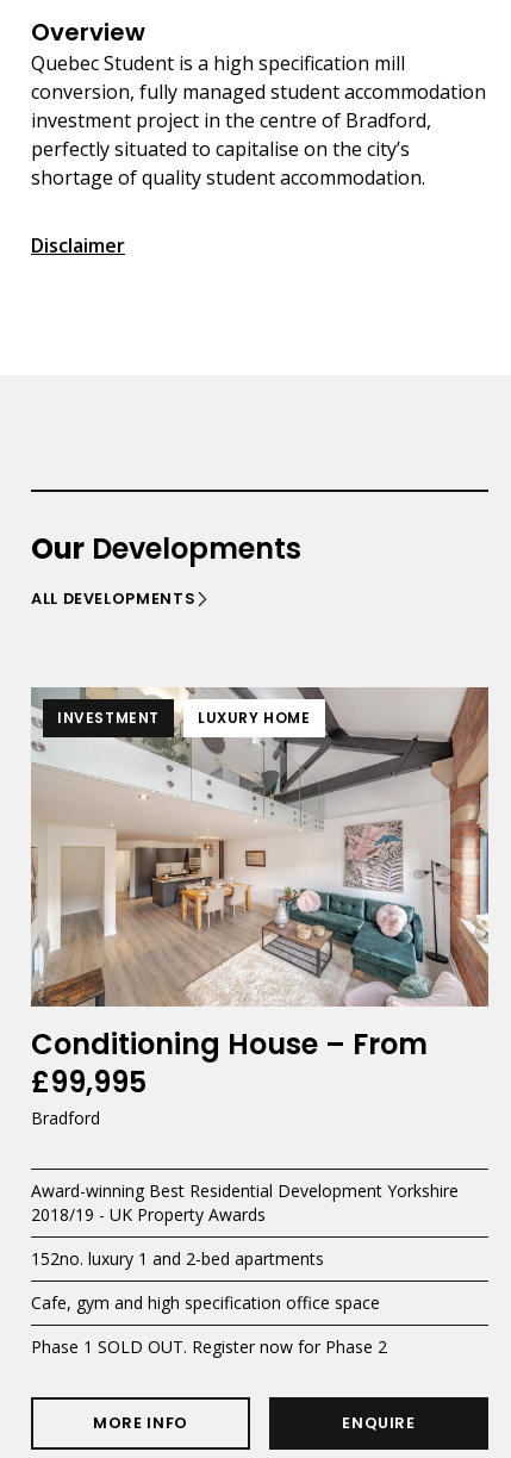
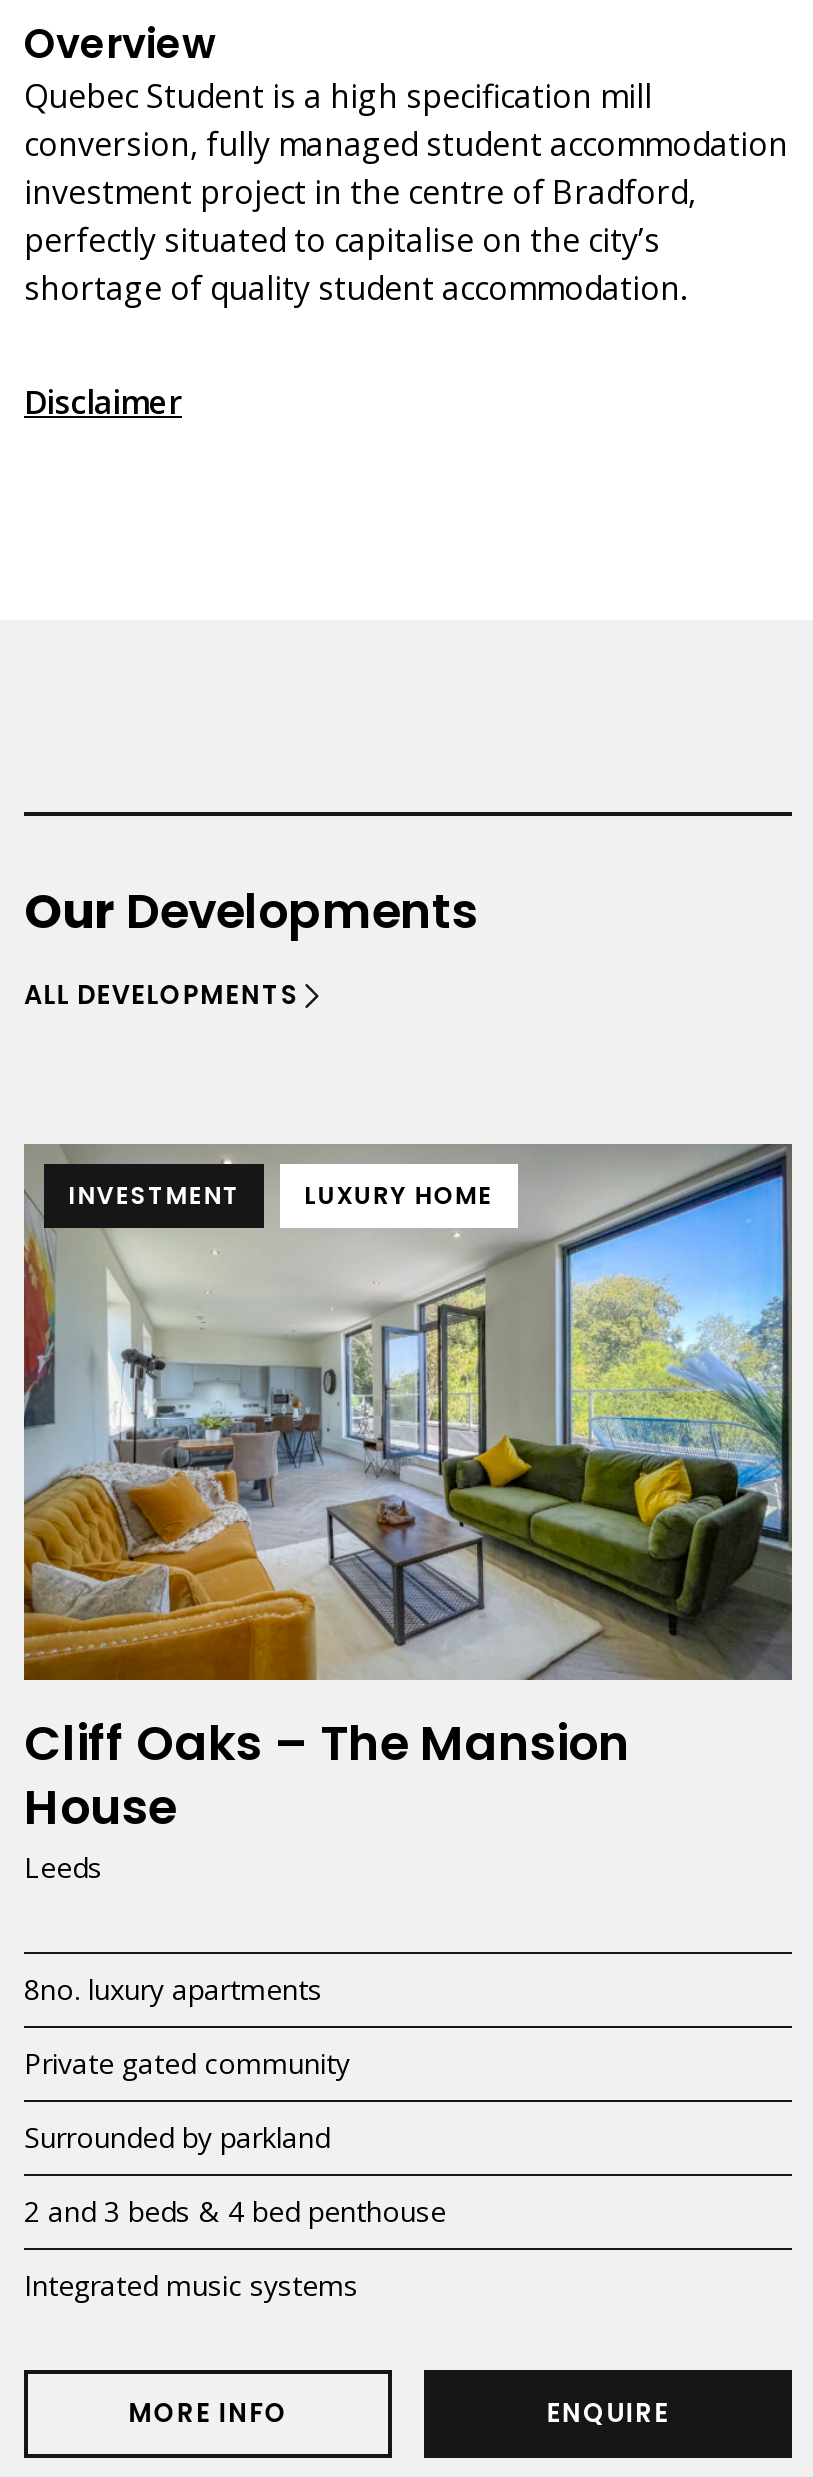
[31,687,488,1359] [image] | Conditioning House – From | £99,995 | Bradford | Award-winning Best Residential Development Yorkshire | 2018/19 - UK Property Awards | 152no. luxury 1 and 2-bed apartments | Cafe, gym and high specification office space | Phase 1 SOLD OUT. Register now for Phase 2 -> [22,1142,794,2305] [image] | Cliff Oaks – The Mansion | House | Leeds | 8no. luxury apartments | Private gated community | Surrounded by parkland | 2 and 3 beds & 4 bed penthouse | Integrated music systems

